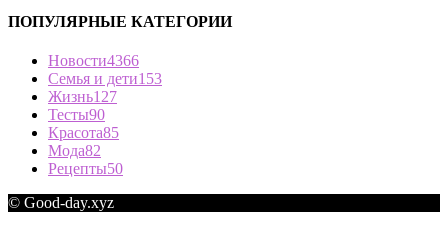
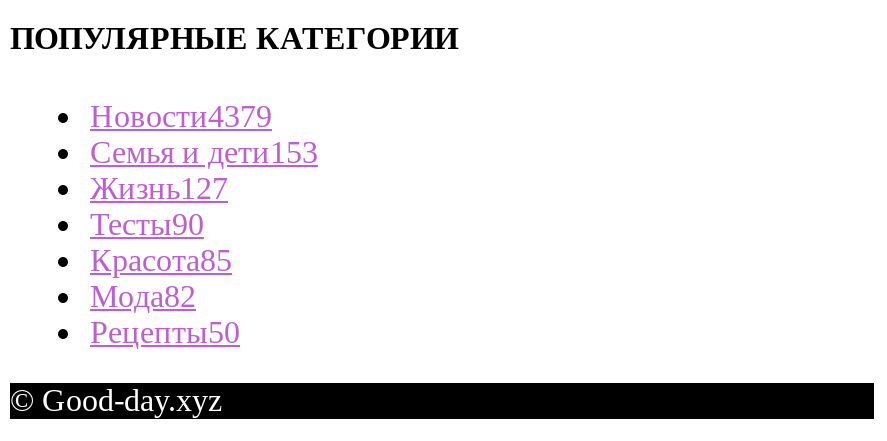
[48,52,139,69] Новости4366 -> [90,99,272,133] Новости4379

